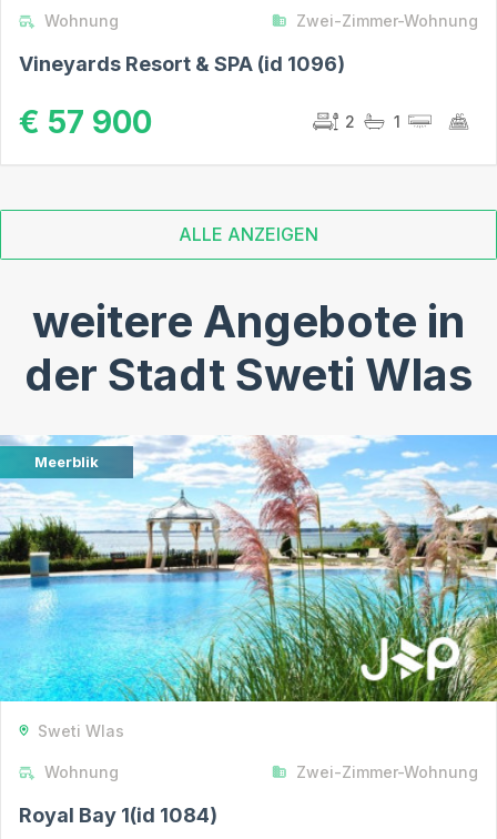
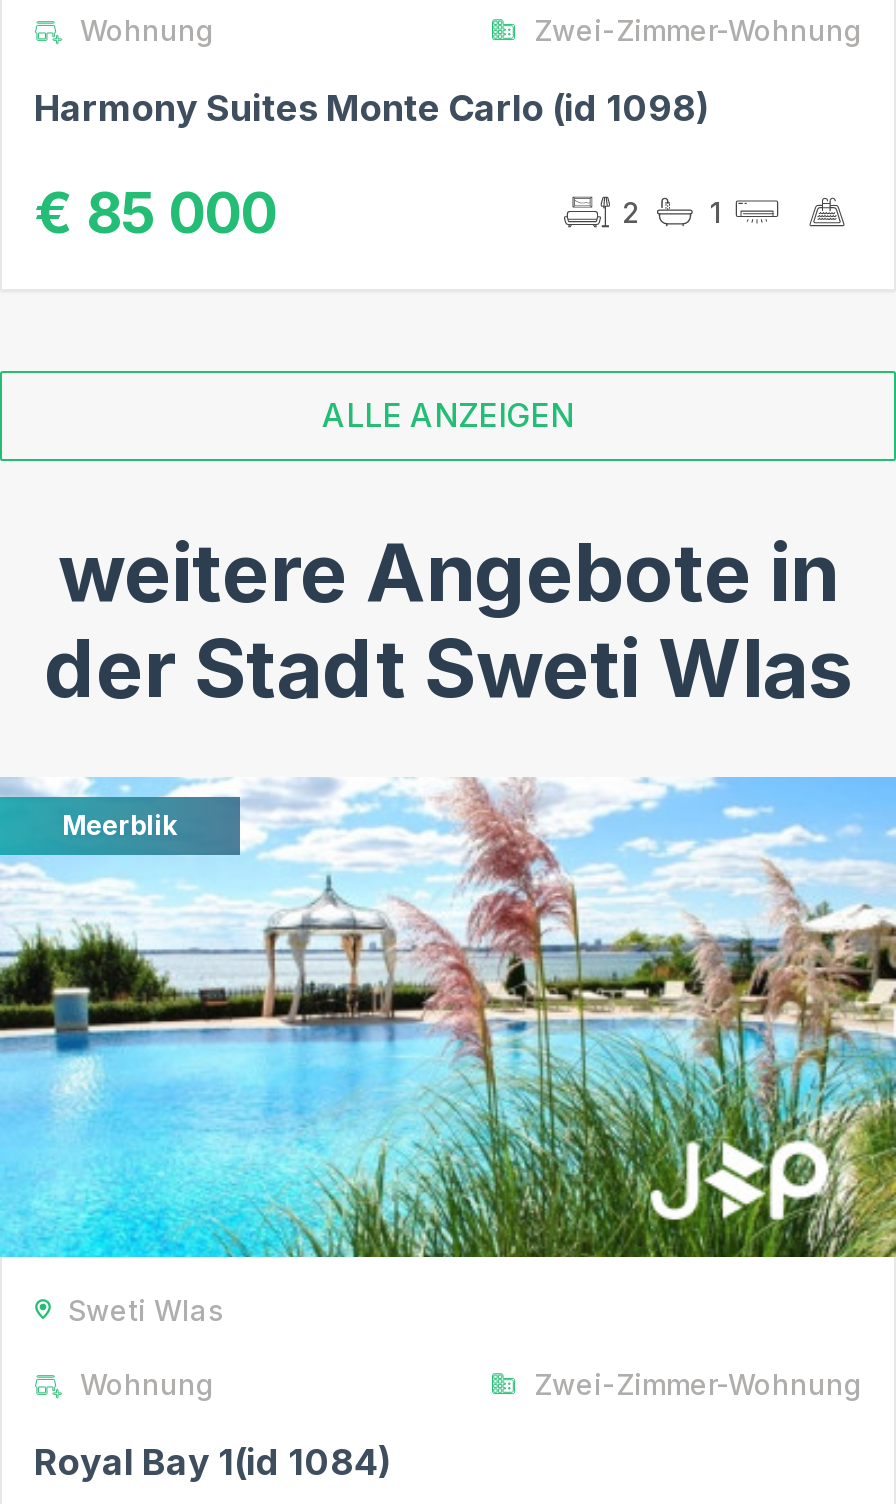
[19,52,345,75] Vineyards Resort & SPA (id 1096) -> [34,87,710,129] Harmony Suites Monte Carlo (id 1098)
[19,103,152,140] € 57 900 -> [34,178,276,246] € 85 000

